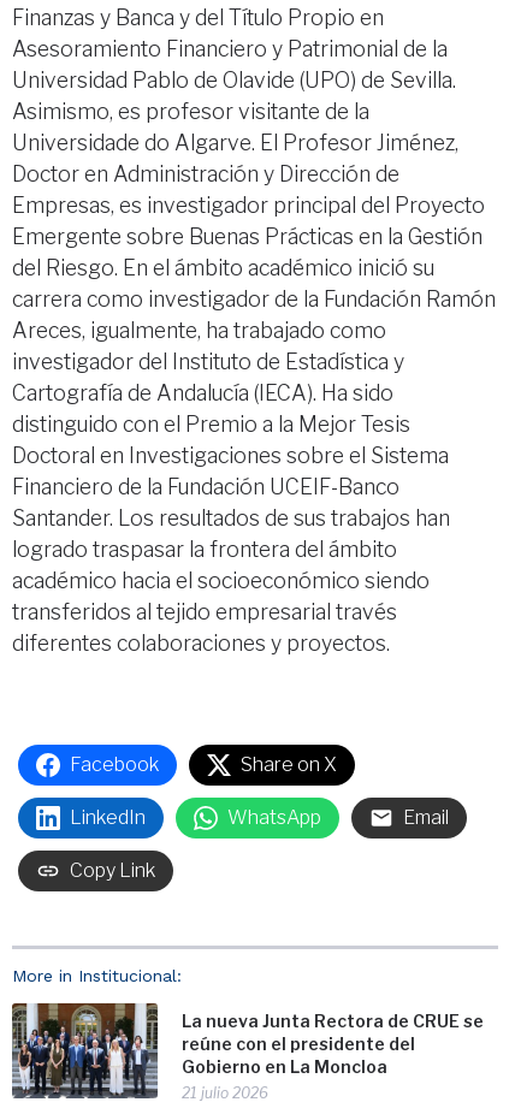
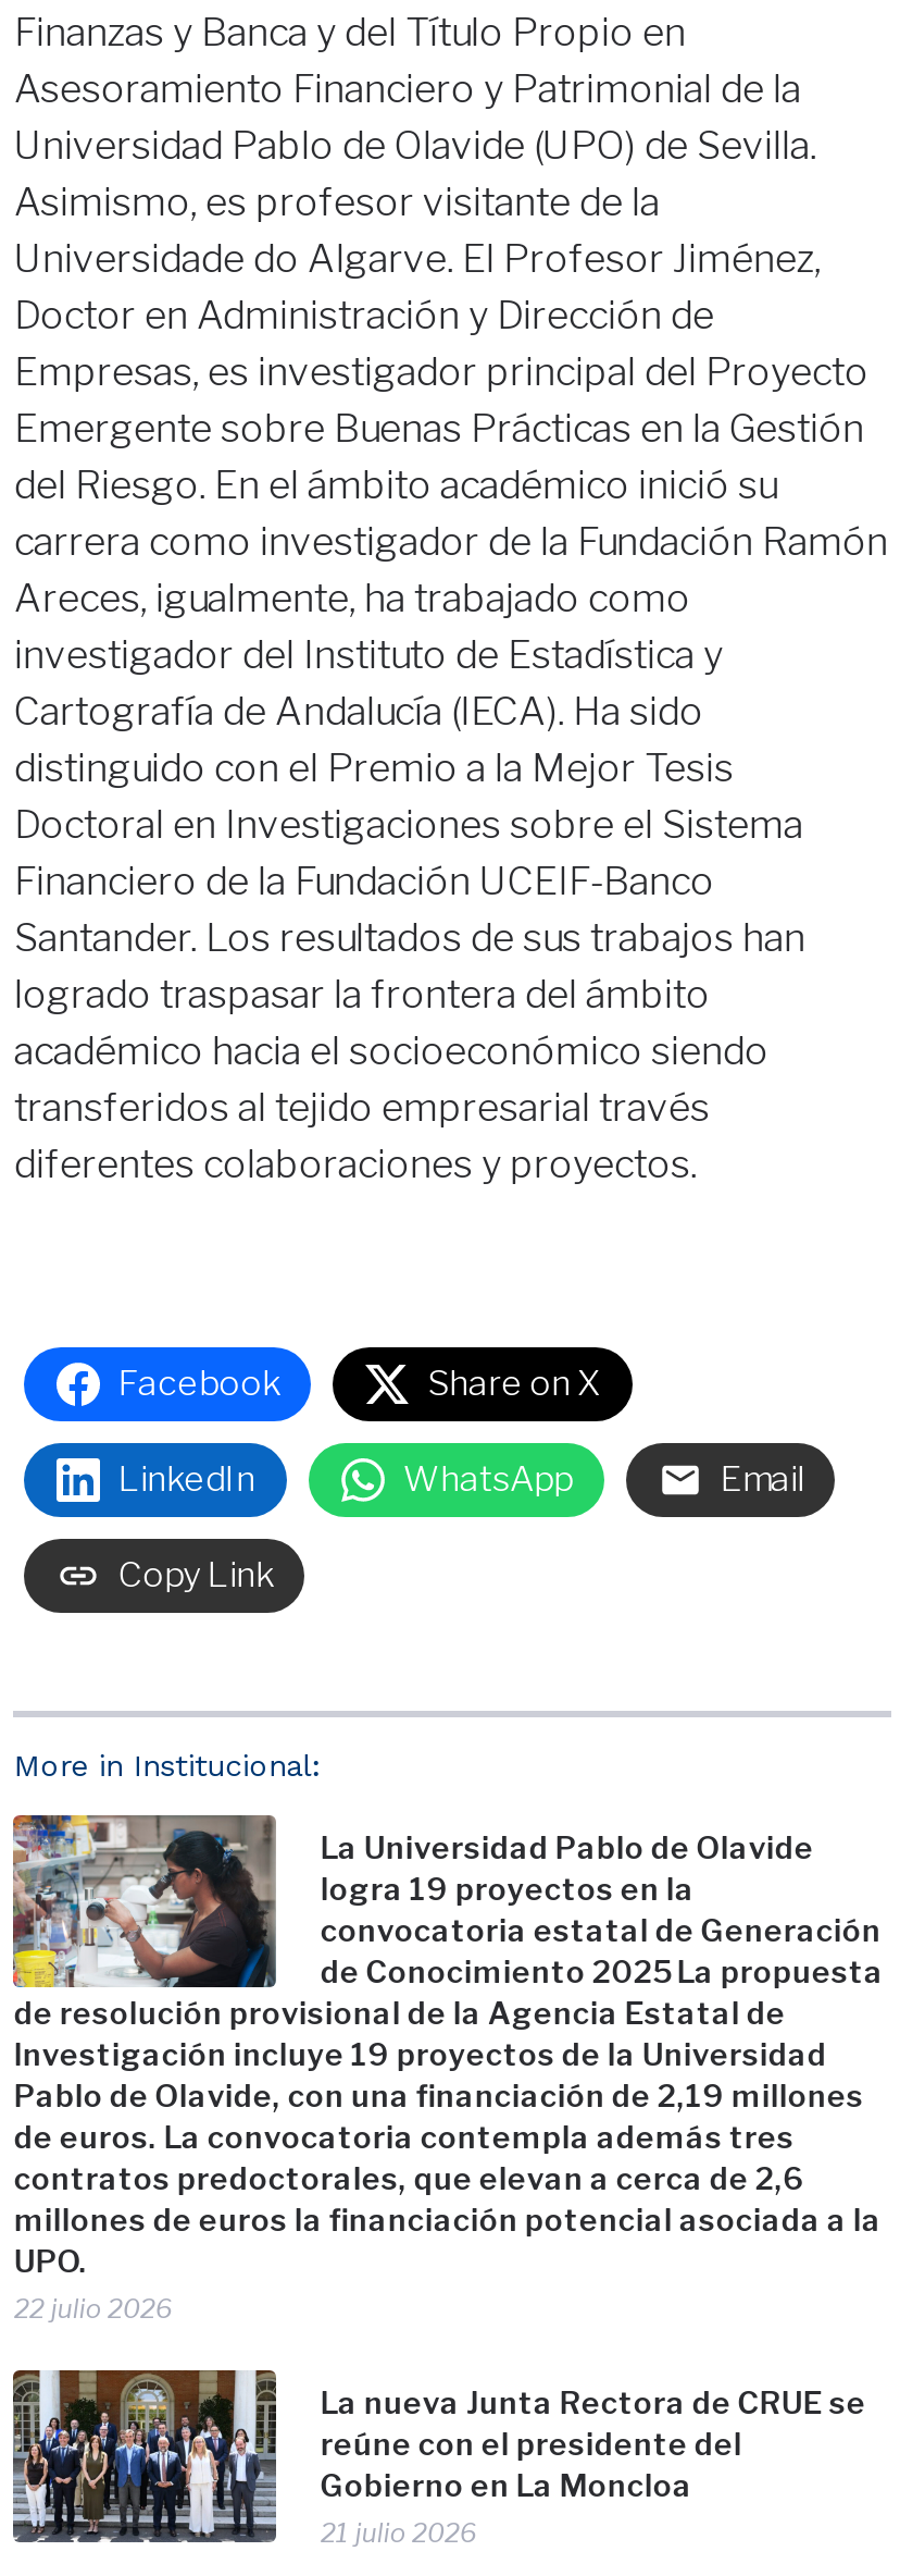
none -> [11,1813,883,2324] [image] | La Universidad Pablo de Olavide | logra 19 proyectos en la | convocatoria estatal de Generación | de Conocimiento 2025 La propuesta | de resolución provisional de la Agencia Estatal de | Investigación incluye 19 proyectos de la Universidad | Pablo de Olavide, con una financiación de 2,19 millones | de euros. La convocatoria contempla además tres | contratos predoctorales, que elevan a cerca de 2,6 | millones de euros la financiación potencial asociada a la | UPO. | 22 julio 2026

